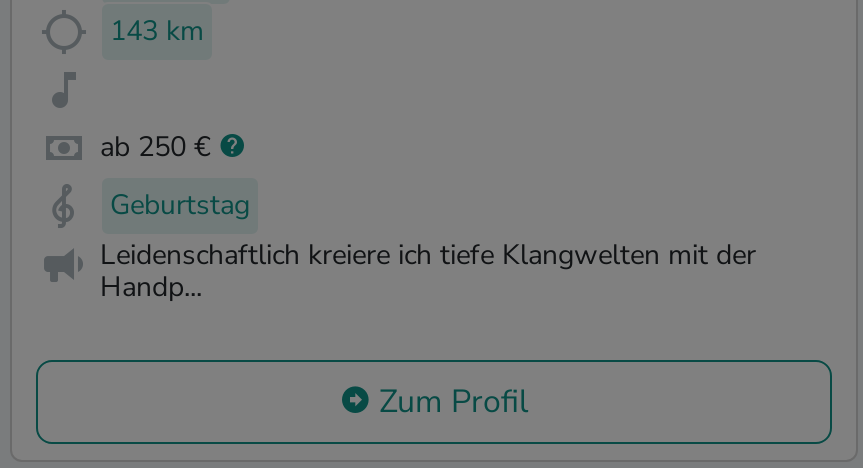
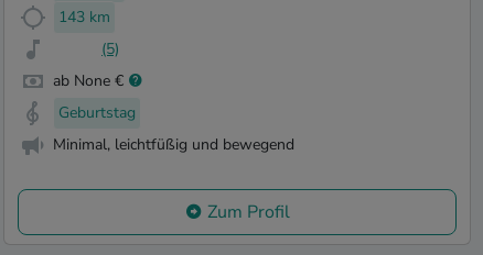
[100,128,210,166] ab 250 € -> [53,39,124,91] (5) | ab None €
[100,235,756,305] Leidenschaftlich kreiere ich tiefe Klangwelten mit der | Handp... -> [53,134,294,154] Minimal, leichtfüßig und bewegend

